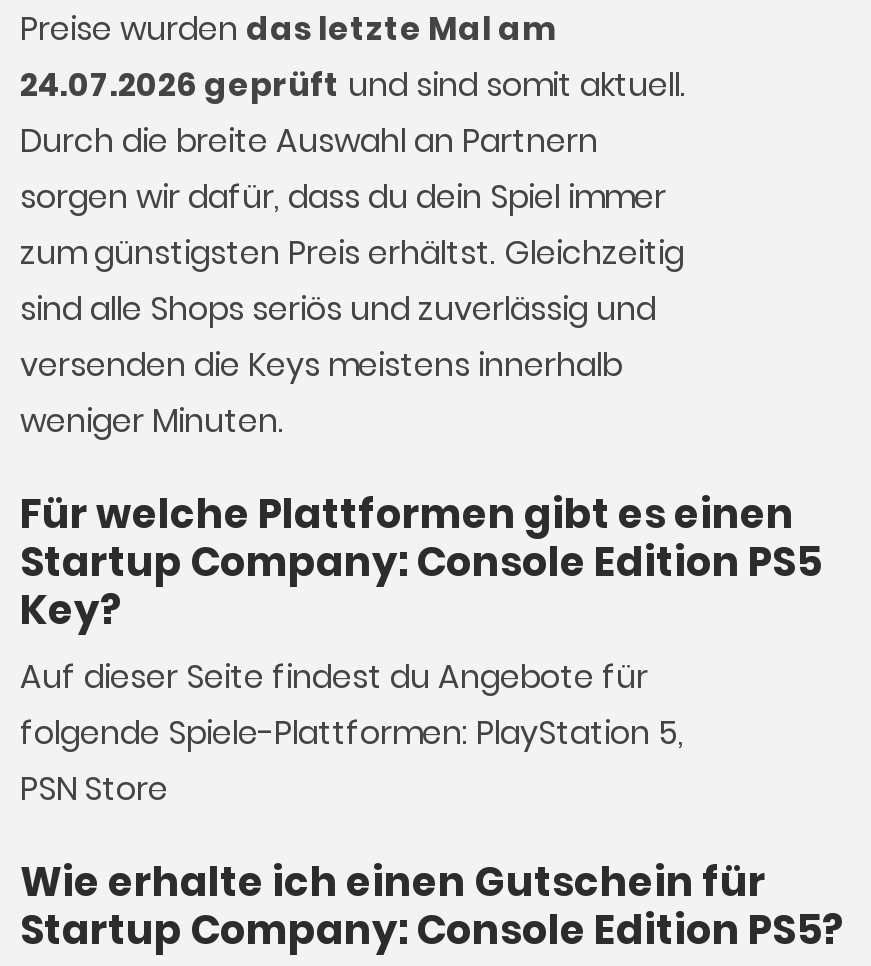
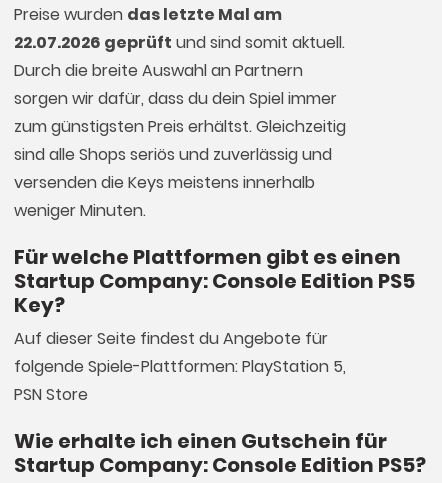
[20,62,686,108] 24.07.2026 geprüft und sind somit aktuell. -> [14,31,345,54] 22.07.2026 geprüft und sind somit aktuell.

